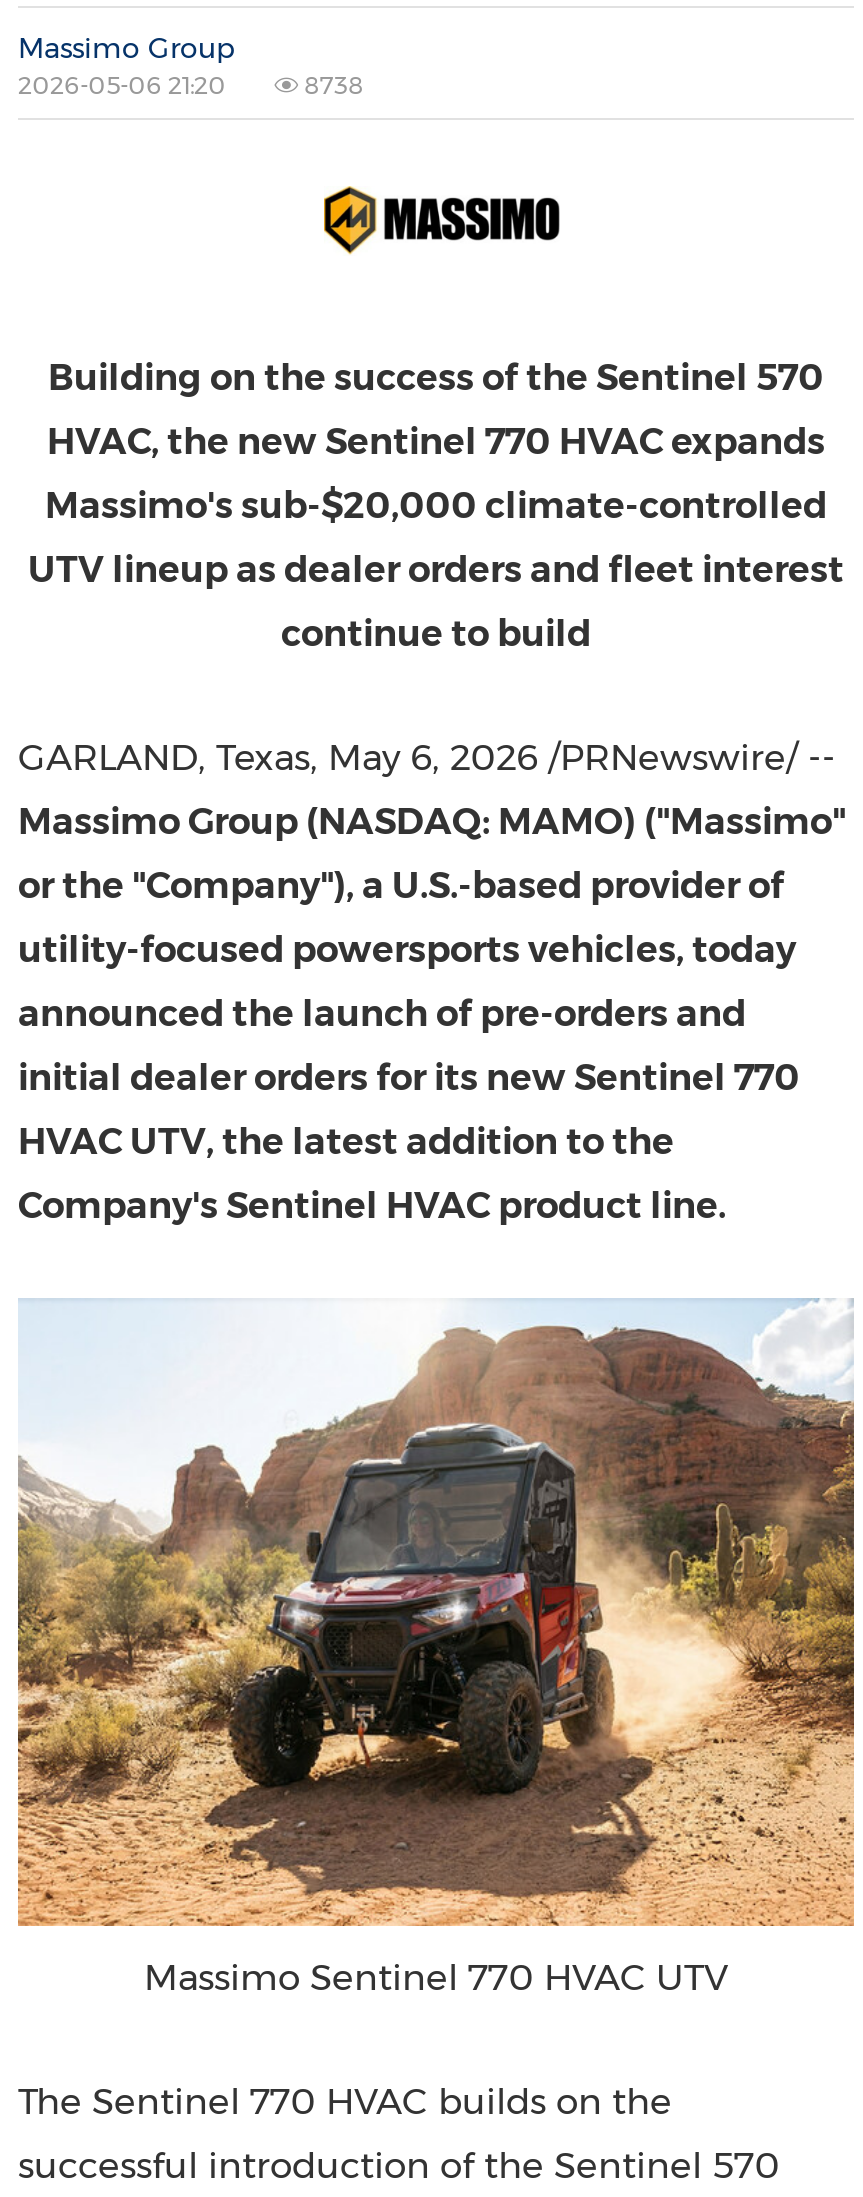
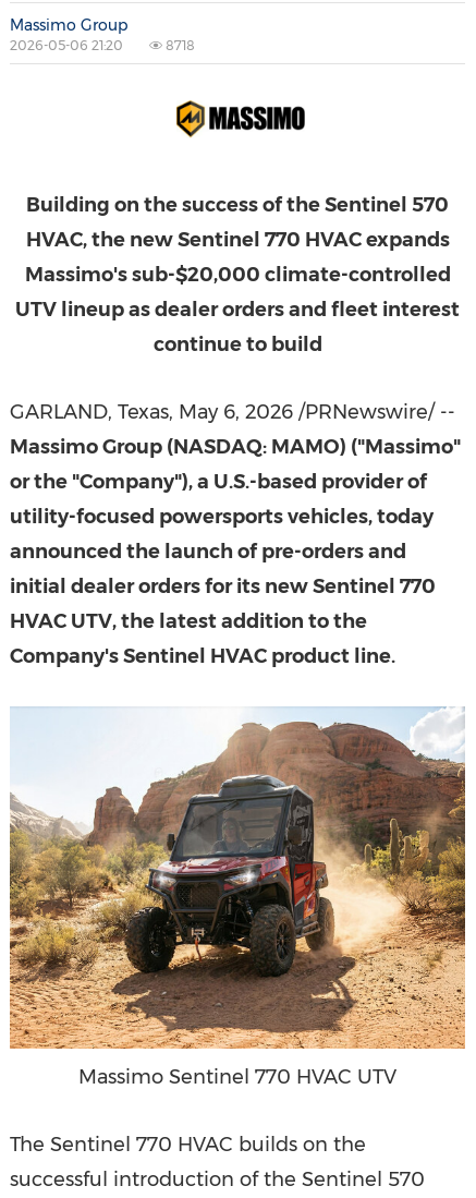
[298,70,364,100] 8738 -> [162,37,195,53] 8718

